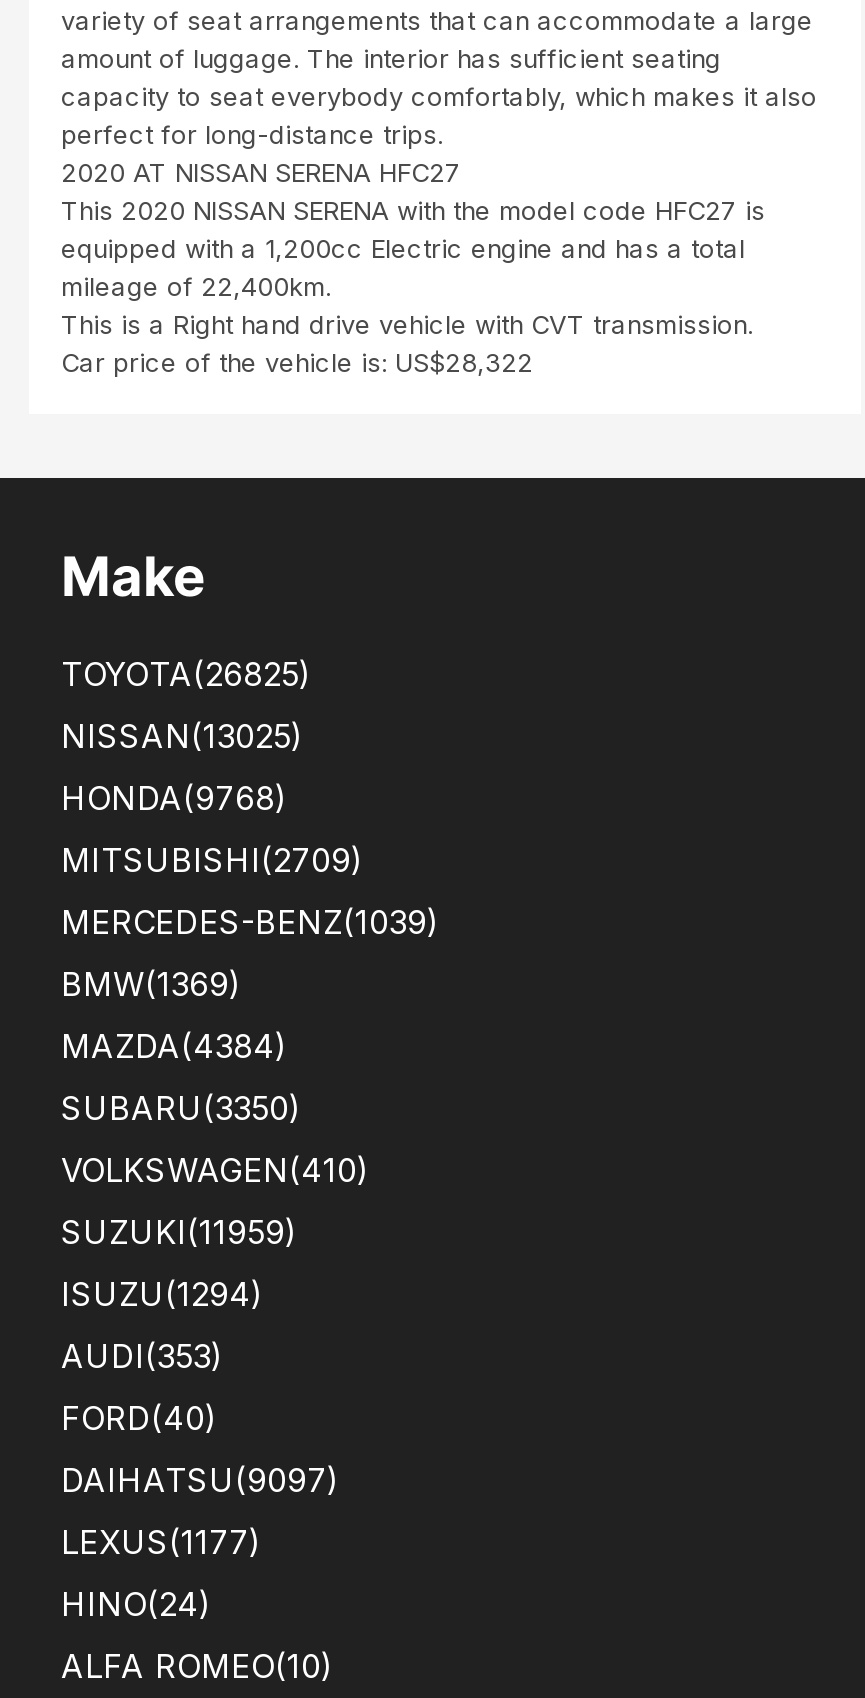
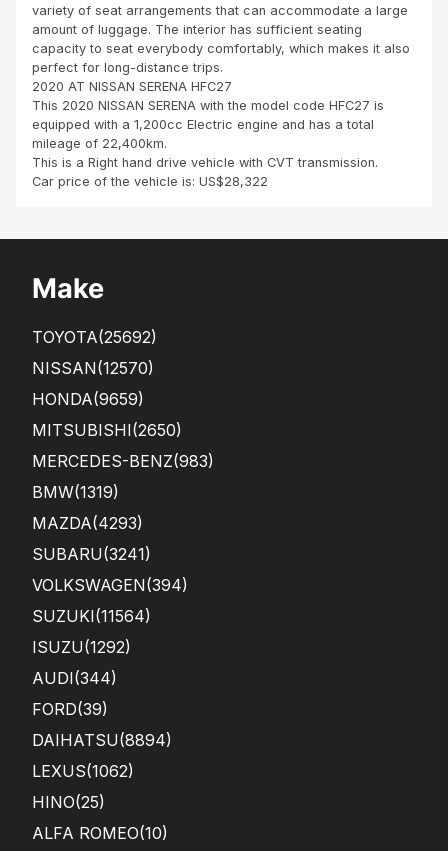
[61,654,311,694] TOYOTA(26825) -> [32,327,157,347] TOYOTA(25692)
[61,716,303,756] NISSAN (13025) -> [32,358,154,378] NISSAN (12570)
[61,778,287,818] HONDA(9768) -> [32,389,144,409] HONDA(9659)
[61,840,363,880] MITSUBISHI (2709) -> [32,420,182,440] MITSUBISHI (2650)
[61,902,439,942] MERCEDES-BENZ(1039) -> [32,451,214,471] MERCEDES-BENZ(983)
[61,964,241,1004] BMW(1369) -> [32,482,119,502] BMW(1319)
[61,1026,287,1066] MAZDA(4384) -> [32,513,143,533] MAZDA(4293)
[61,1088,301,1128] SUBARU (3350) -> [32,544,151,564] SUBARU (3241)
[61,1150,369,1190] VOLKSWAGEN (410) -> [32,575,188,595] VOLKSWAGEN (394)
[61,1212,297,1252] SUZUKI (11959) -> [32,606,151,626] SUZUKI (11564)
[61,1274,263,1314] ISUZU (1294) -> [32,637,131,657] ISUZU (1292)
[61,1336,223,1376] AUDI (353) -> [32,668,117,688] AUDI (344)
[61,1398,217,1438] FORD(40) -> [32,699,108,719] FORD(39)
[61,1460,339,1500] DAIHATSU (9097) -> [32,730,172,750] DAIHATSU (8894)
[61,1522,261,1562] LEXUS (1177) -> [32,761,134,781] LEXUS (1062)
[61,1584,211,1624] HINO(24) -> [32,792,105,812] HINO(25)

